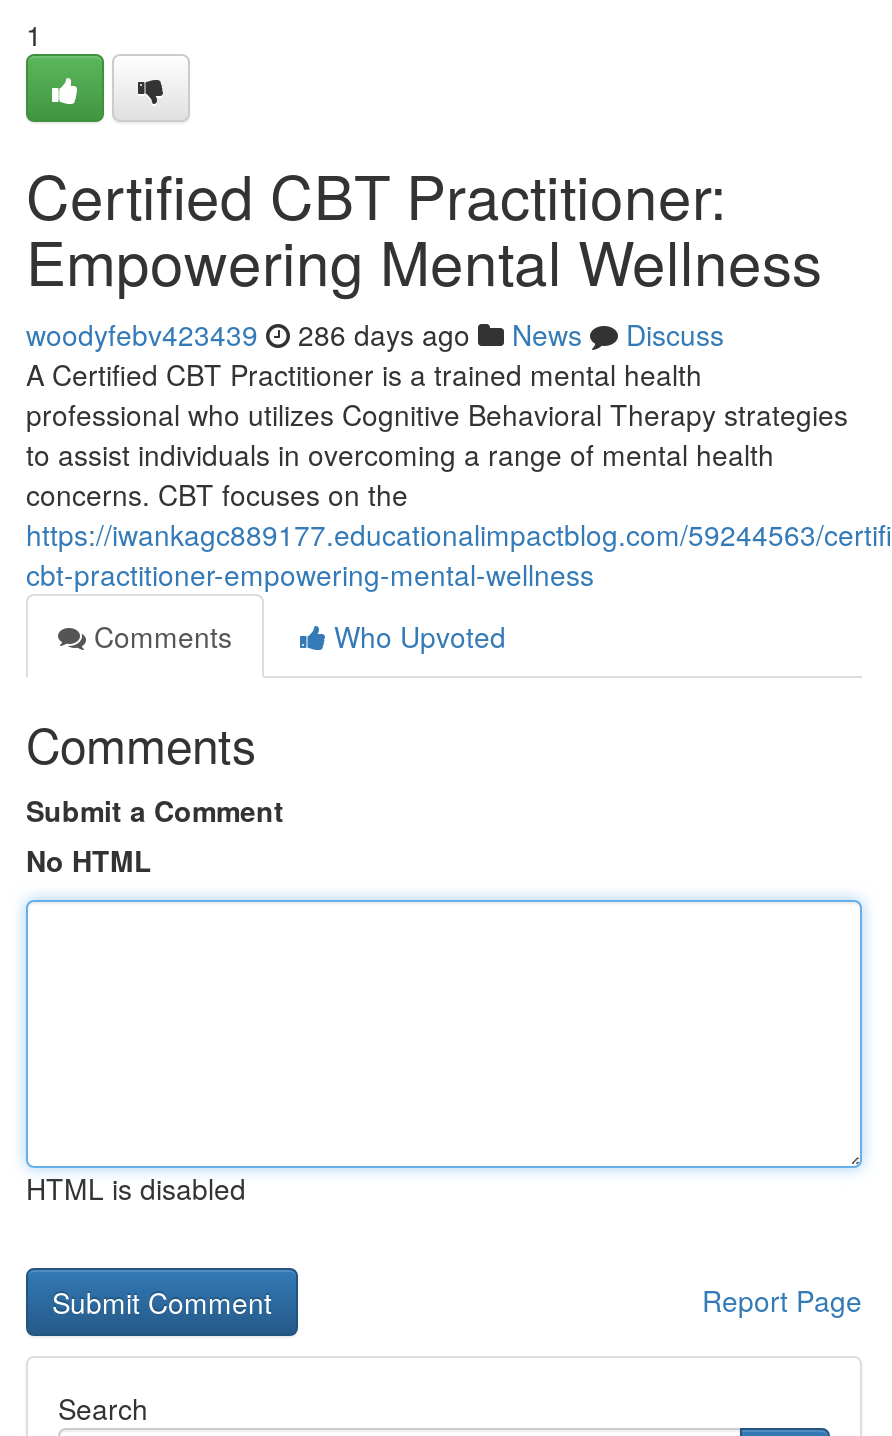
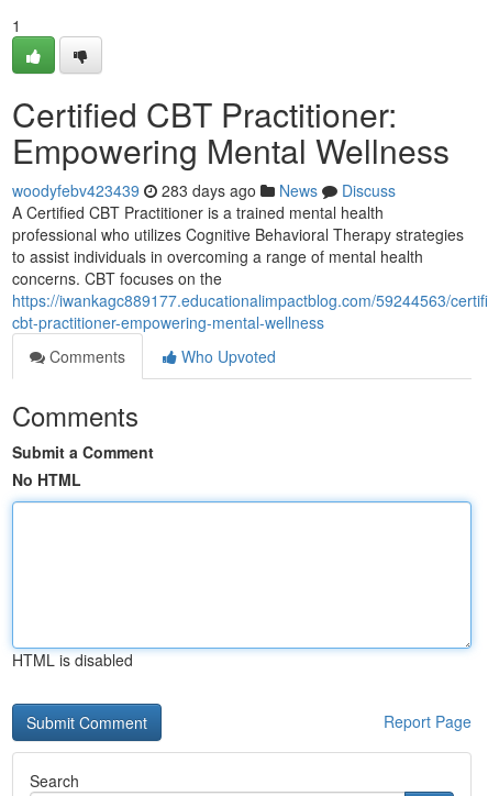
[26,314,724,354] woodyfebv423439 286 days ago News Discuss -> [12,179,396,201] woodyfebv423439 283 days ago News Discuss

